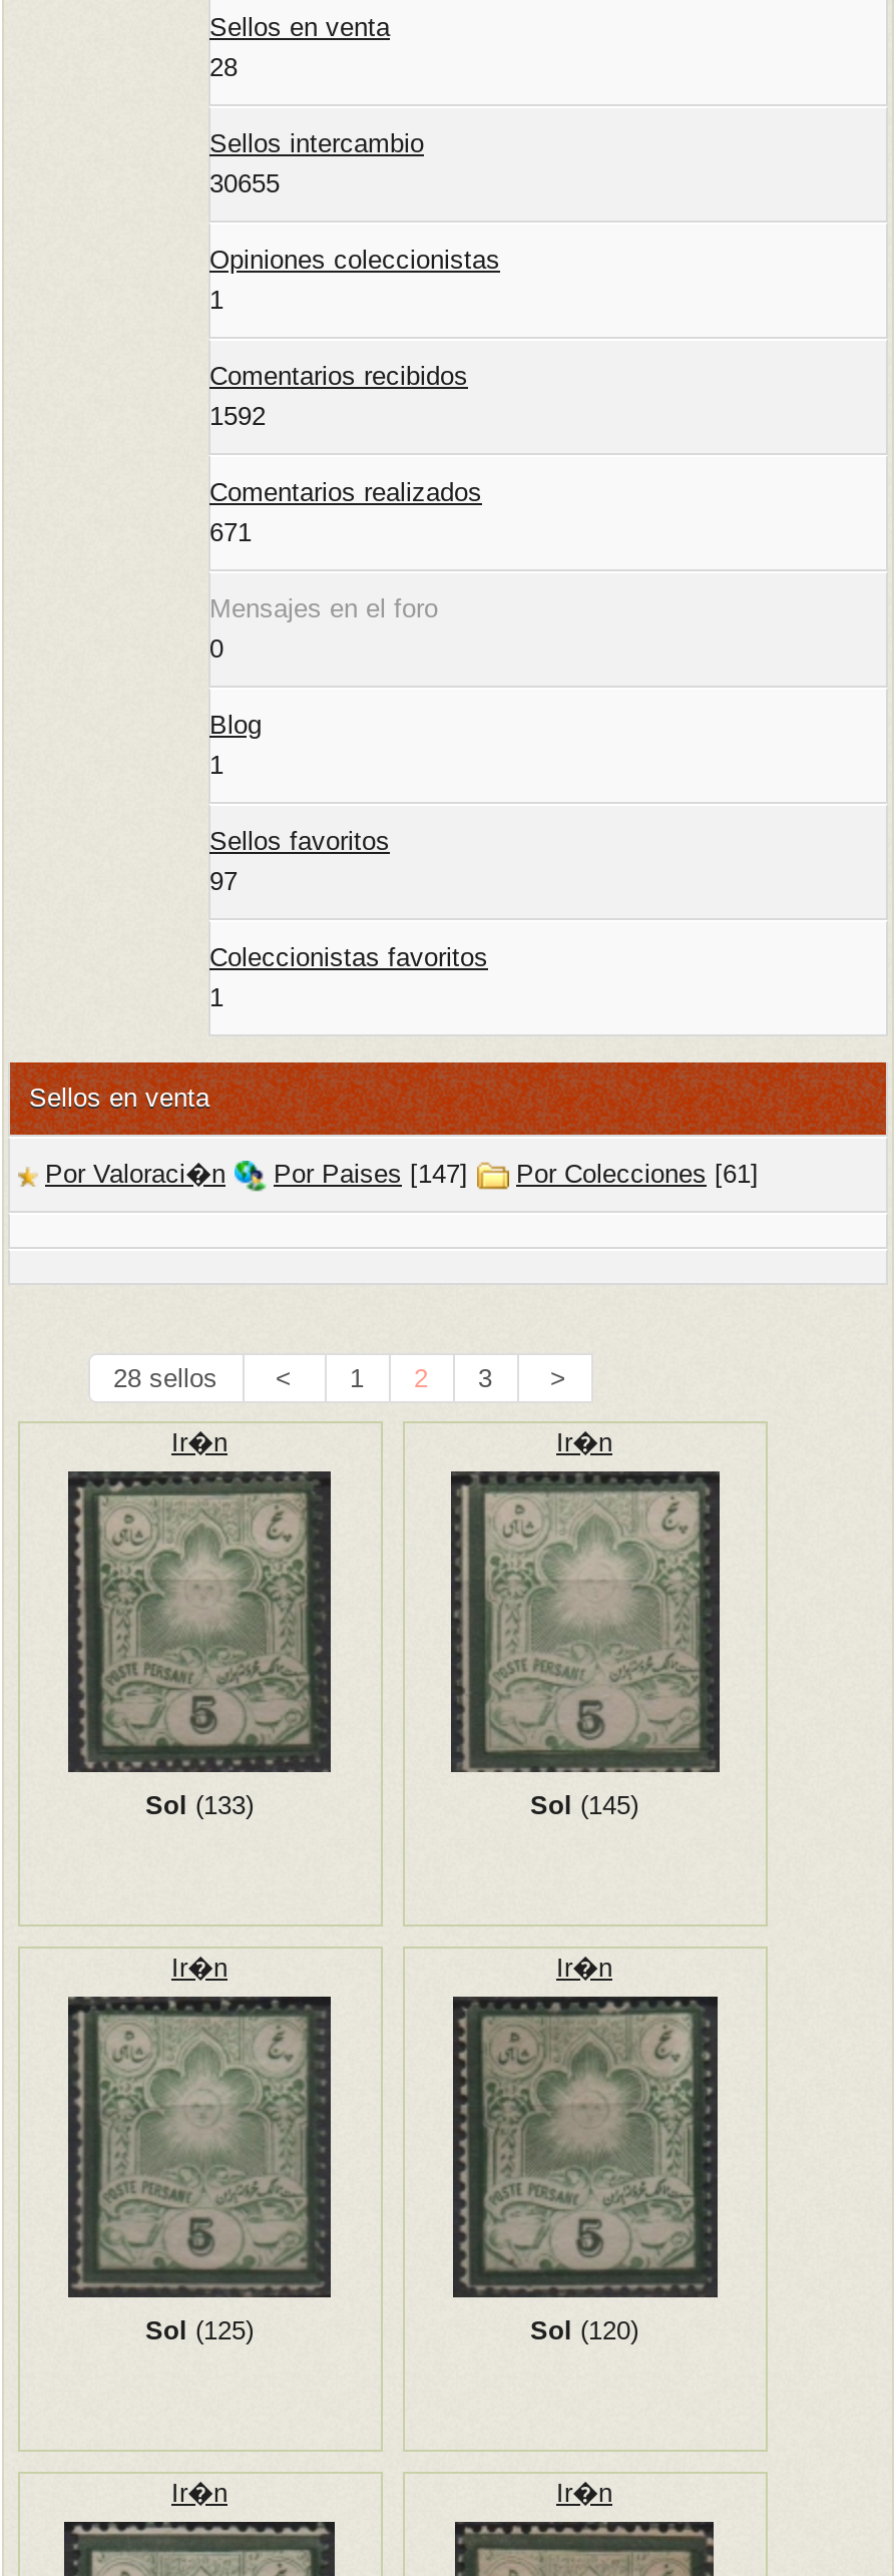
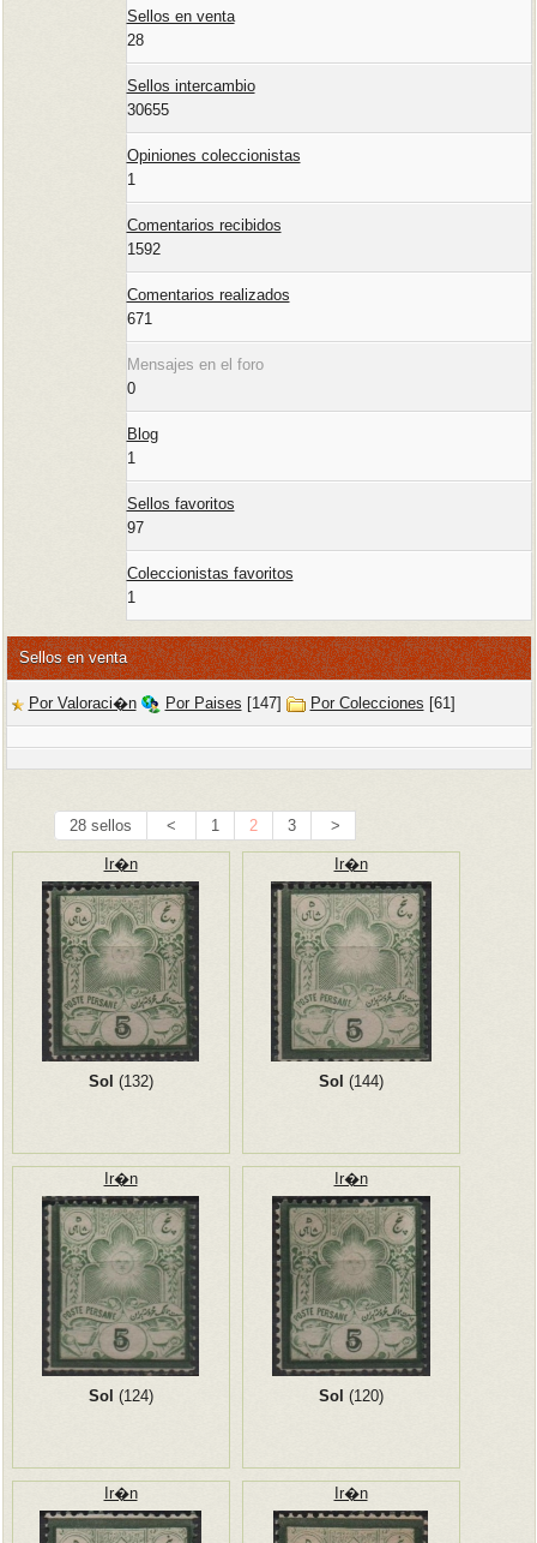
[145,1791,254,1821] Sol (133) -> [88,1073,153,1091] Sol (132)
[530,1791,638,1821] Sol (145) -> [318,1073,383,1091] Sol (144)
[145,2316,254,2346] Sol (125) -> [88,1387,153,1405] Sol (124)

